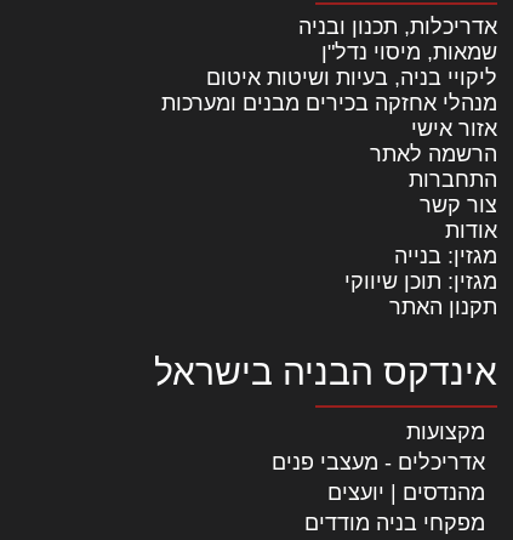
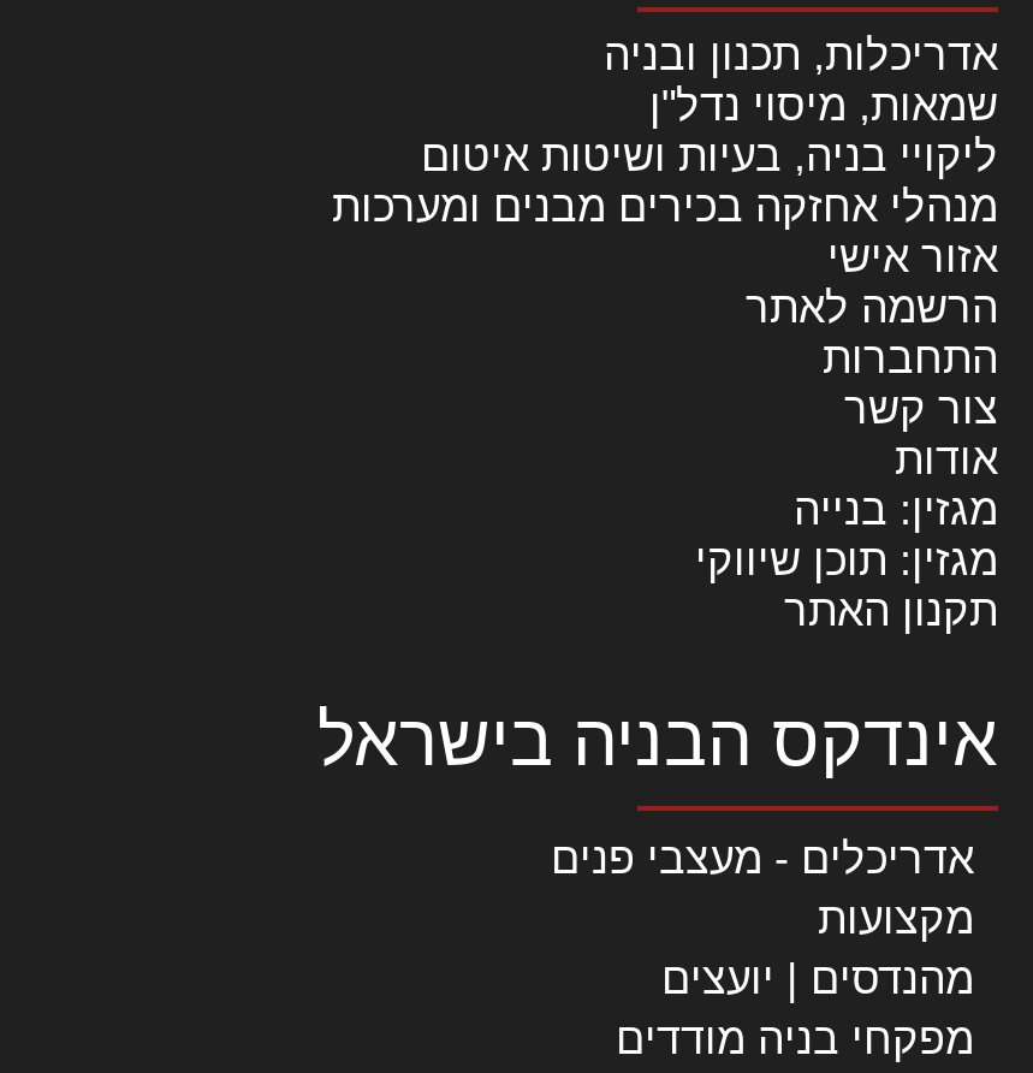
moved [406,420,485,444] -> [818,895,974,943]: מקצועות
moved [272,450,485,474] -> [551,835,974,883]: אדריכלים - מעצבי פנים

